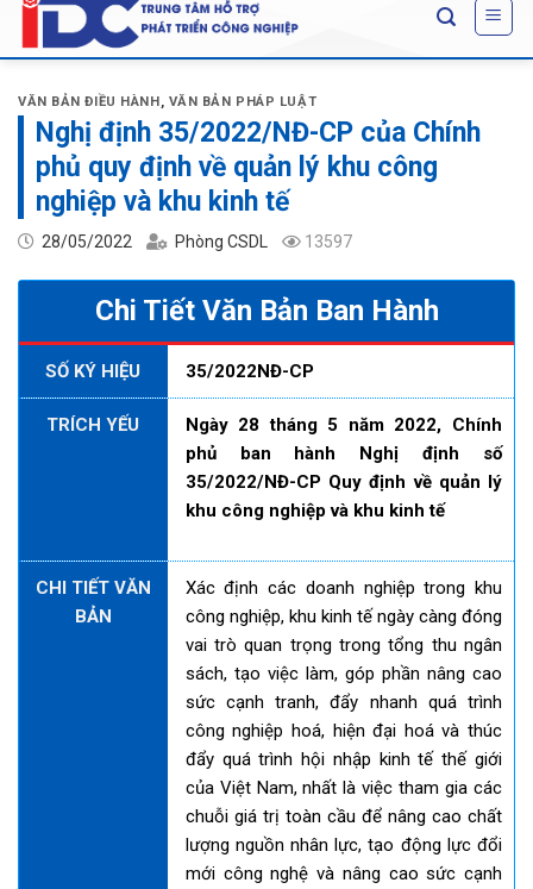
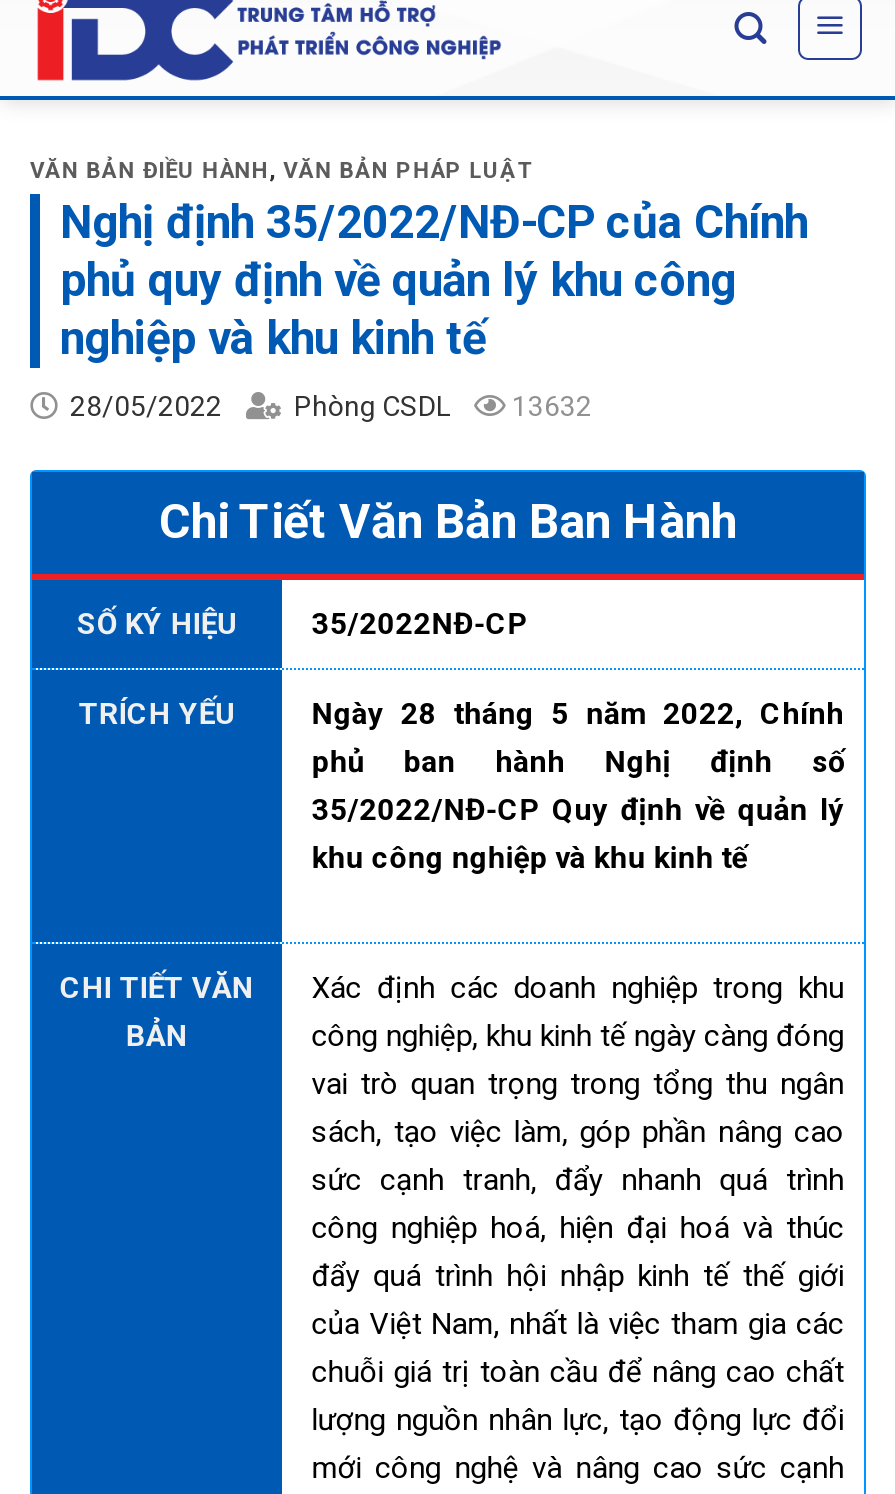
[175,232,352,251] Phòng CSDL 13597 -> [294,390,592,422] Phòng CSDL 13632

